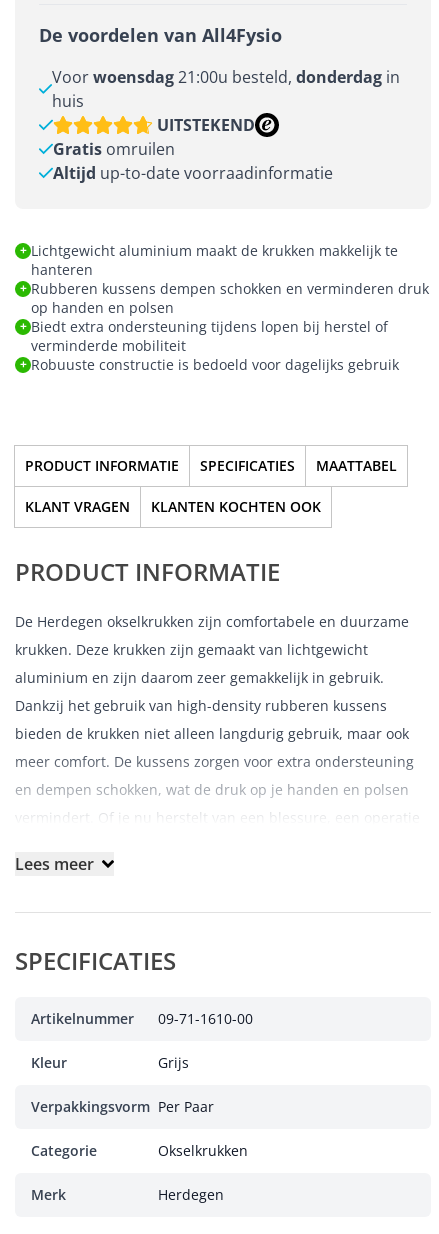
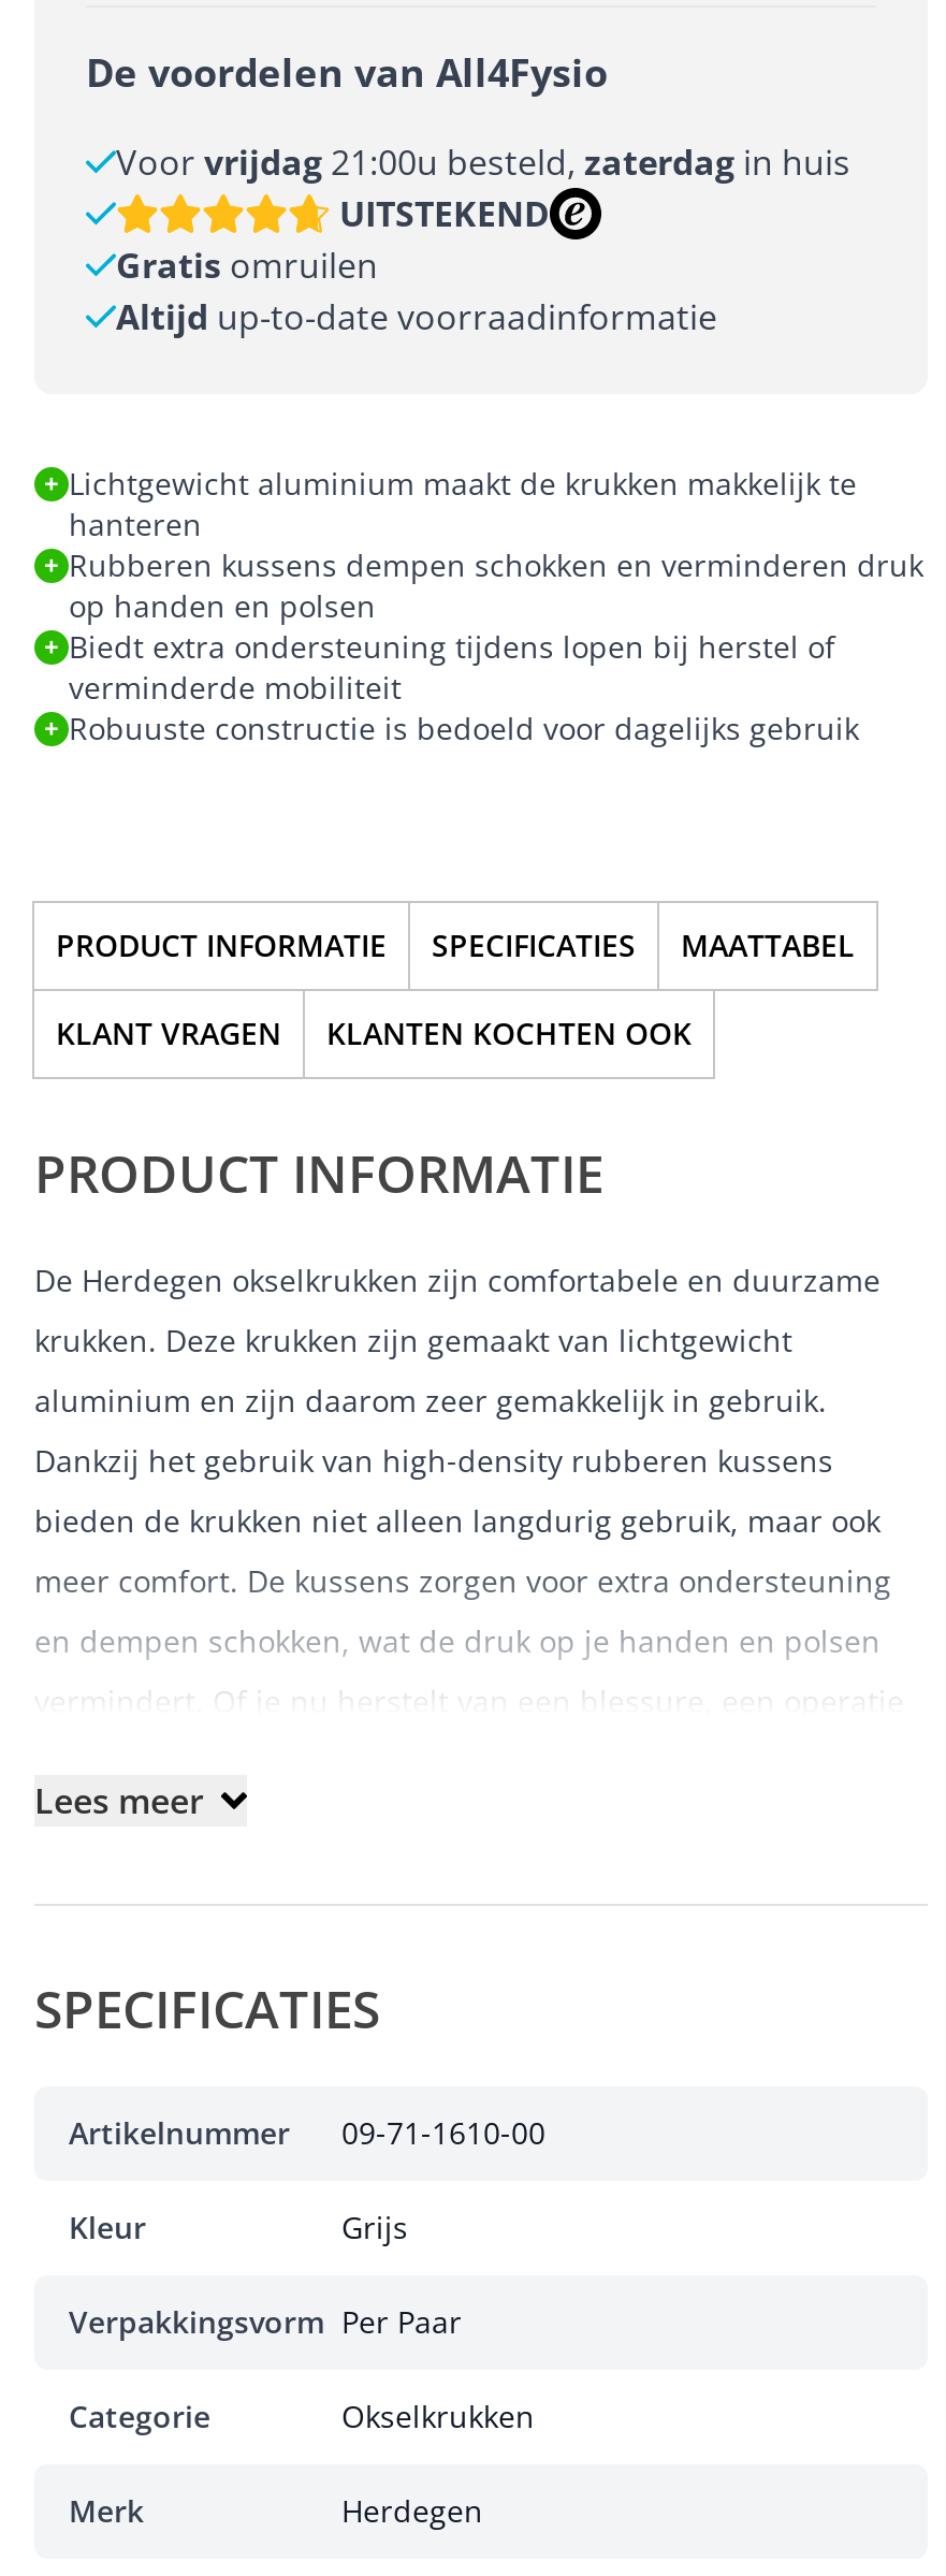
[52,66,400,112] Voor woensdag 21:00u besteld, donderdag in | huis -> [116,139,850,186] Voor vrijdag 21:00u besteld, zaterdag in huis

